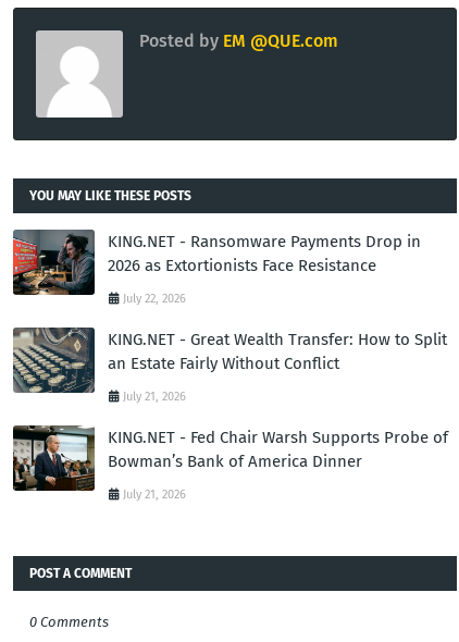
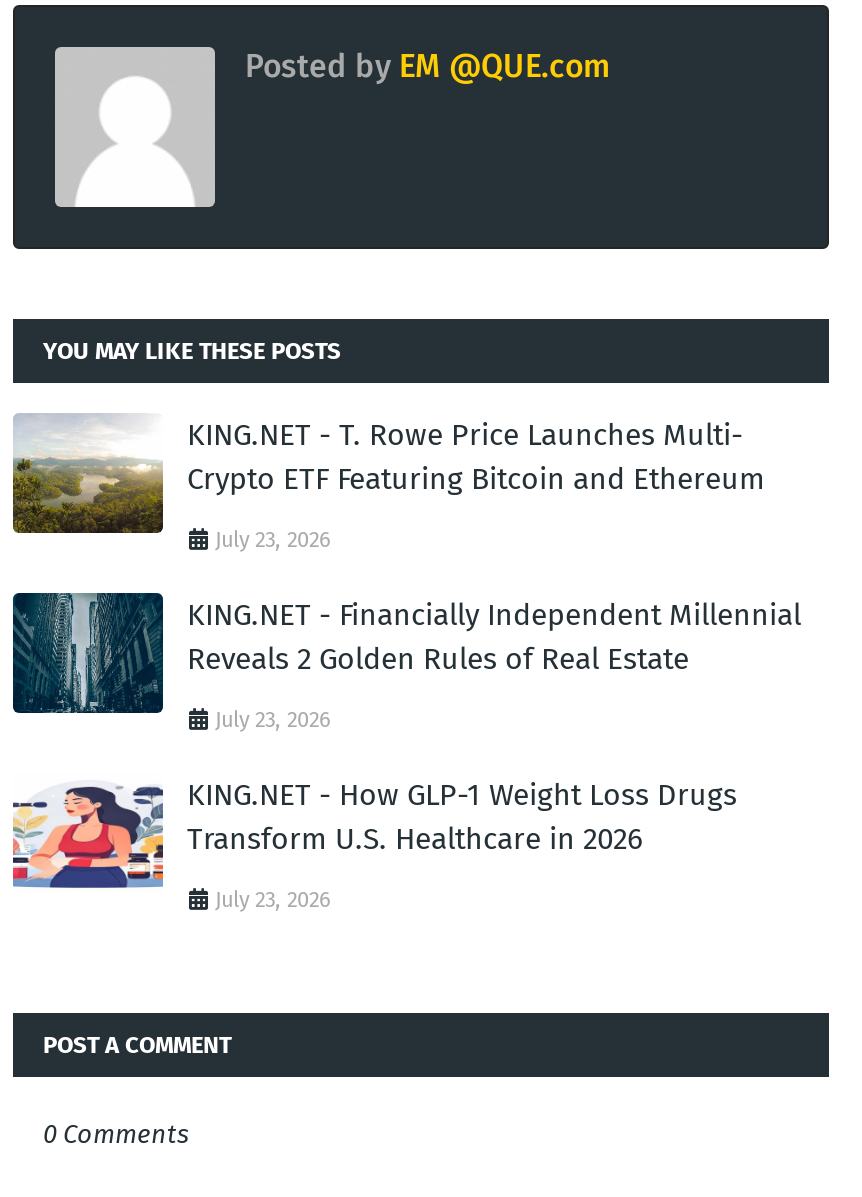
[12,229,421,296] [image] | KING.NET - Ransomware Payments Drop in | 2026 as Extortionists Face Resistance -> [11,413,765,535] [image] | KING.NET - T. Rowe Price Launches Multi- | Crypto ETF Featuring Bitcoin and Ethereum
[123,292,186,306] July 22, 2026 -> [215,528,331,554] July 23, 2026
[12,326,447,394] [image] | KING.NET - Great Wealth Transfer: How to Split | an Estate Fairly Without Conflict -> [11,591,801,715] [image] | KING.NET - Financially Independent Millennial | Reveals 2 Golden Rules of Real Estate
[123,390,186,404] July 21, 2026 -> [215,708,331,734] July 23, 2026
[12,424,448,492] [image] | KING.NET - Fed Chair Warsh Supports Probe of | Bowman’s Bank of America Dinner -> [11,773,737,893] [image] | KING.NET - How GLP-1 Weight Loss Drugs | Transform U.S. Healthcare in 2026
[123,488,186,502] July 21, 2026 -> [215,888,331,914] July 23, 2026

